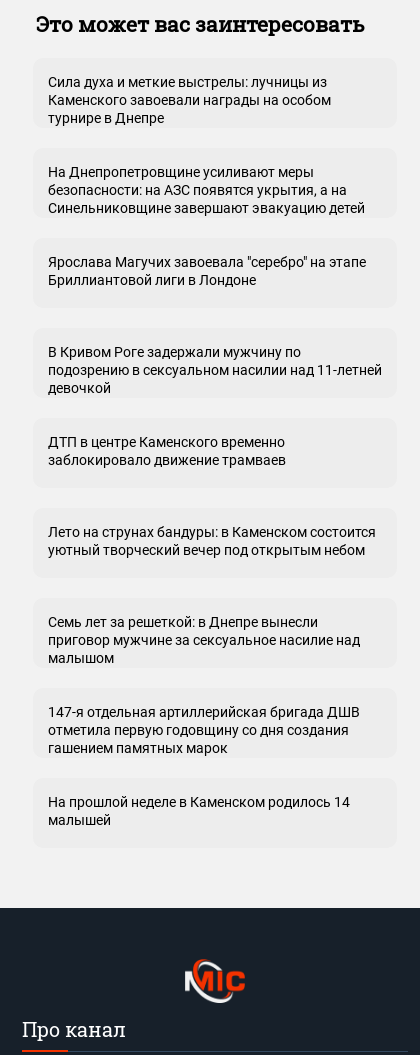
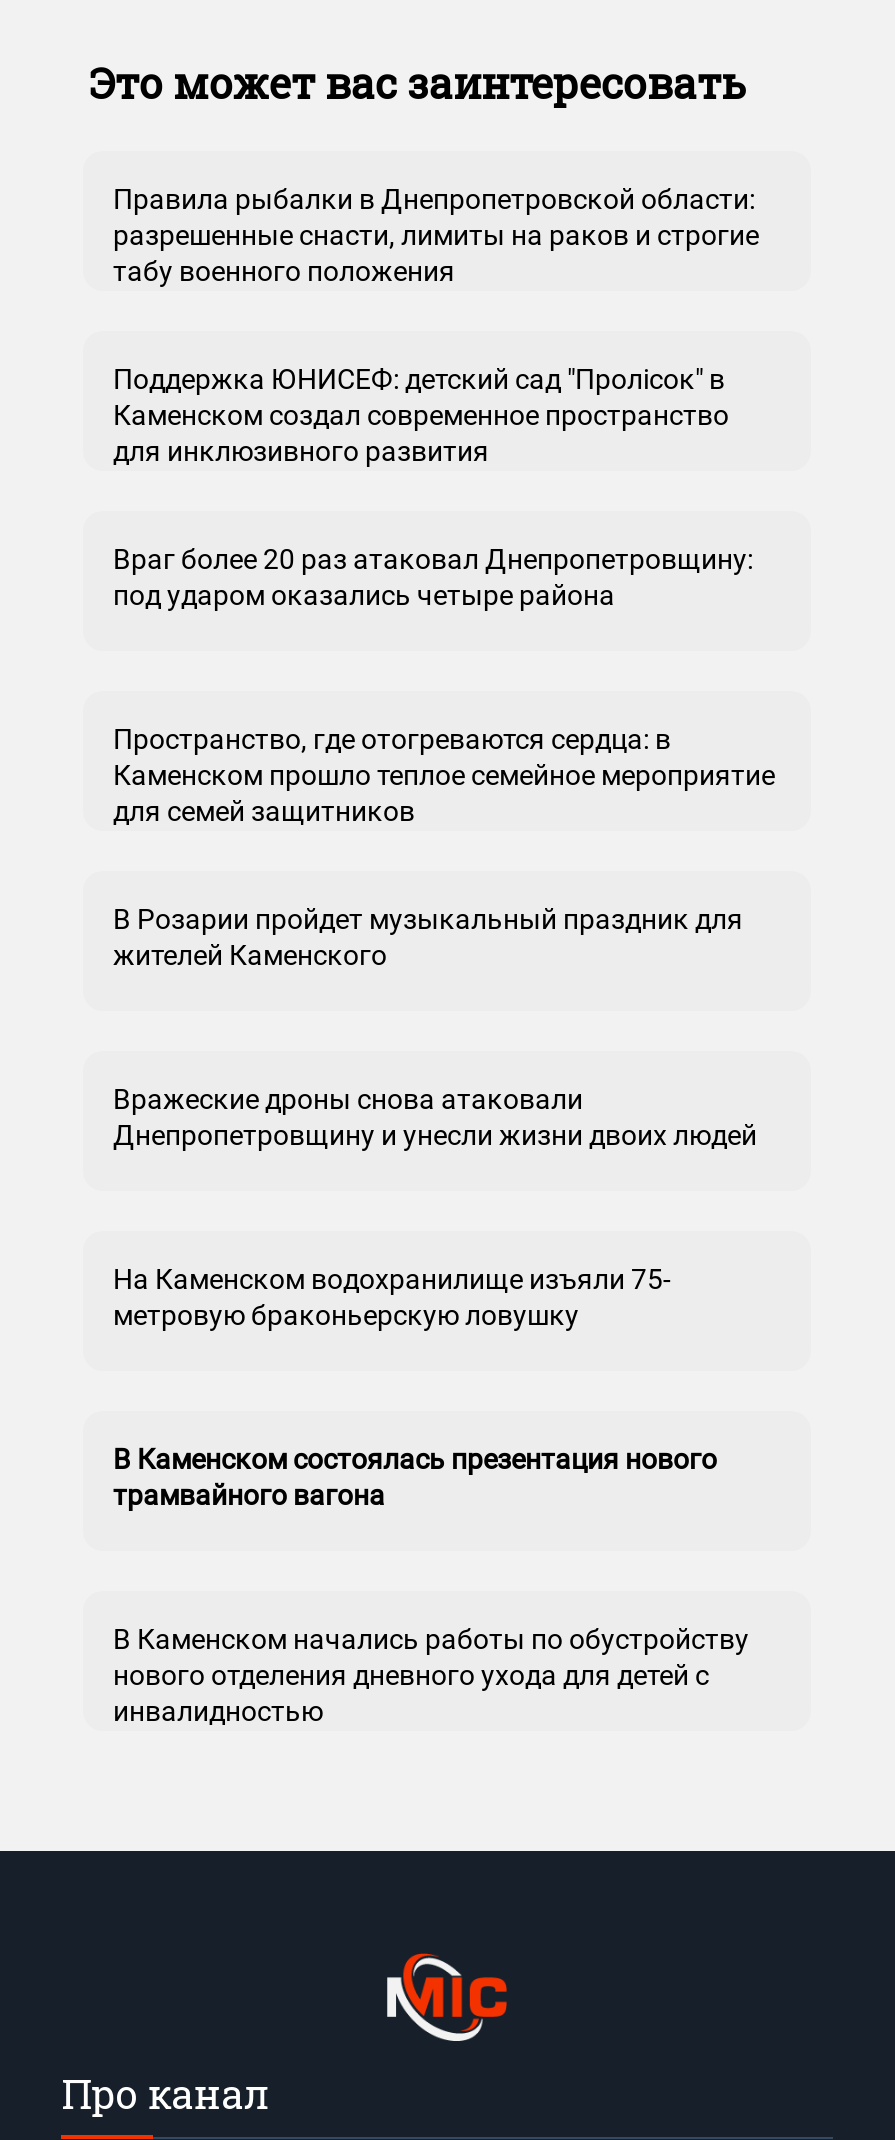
[48,74,331,126] Сила духа и меткие выстрелы: лучницы из | Каменского завоевали награды на особом | турнире в Днепре -> [113,183,759,287] Правила рыбалки в Днепропетровской области: | разрешенные снасти, лимиты на раков и строгие | табу военного положения
[48,164,365,216] На Днепропетровщине усиливают меры | безопасности: на АЗС появятся укрытия, а на | Синельниковщине завершают эвакуацию детей -> [113,363,729,467] Поддержка ЮНИСЕФ: детский сад "Пролісок" в | Каменском создал современное пространство | для инклюзивного развития
[48,254,366,288] Ярослава Магучих завоевала "серебро" на этапе | Бриллиантовой лиги в Лондоне -> [113,543,753,611] Враг более 20 раз атаковал Днепропетровщину: | под ударом оказались четыре района
[48,344,382,396] В Кривом Роге задержали мужчину по | подозрению в сексуальном насилии над 11-летней | девочкой -> [113,723,775,827] Пространство, где отогреваются сердца: в | Каменском прошло теплое семейное мероприятие | для семей защитников
[48,434,286,468] ДТП в центре Каменского временно | заблокировало движение трамваев -> [113,903,743,971] В Розарии пройдет музыкальный праздник для | жителей Каменского
[48,524,376,558] Лето на струнах бандуры: в Каменском состоится | уютный творческий вечер под открытым небом -> [113,1083,757,1151] Вражеские дроны снова атаковали | Днепропетровщину и унесли жизни двоих людей
[48,614,360,666] Семь лет за решеткой: в Днепре вынесли | приговор мужчине за сексуальное насилие над | малышом -> [113,1263,671,1331] На Каменском водохранилище изъяли 75- | метровую браконьерскую ловушку
[48,704,360,756] 147-я отдельная артиллерийская бригада ДШВ | отметила первую годовщину со дня создания | гашением памятных марок -> [113,1443,717,1511] В Каменском состоялась презентация нового | трамвайного вагона
[48,794,350,828] На прошлой неделе в Каменском родилось 14 | малышей -> [113,1623,749,1727] В Каменском начались работы по обустройству | нового отделения дневного ухода для детей с | инвалидностью

